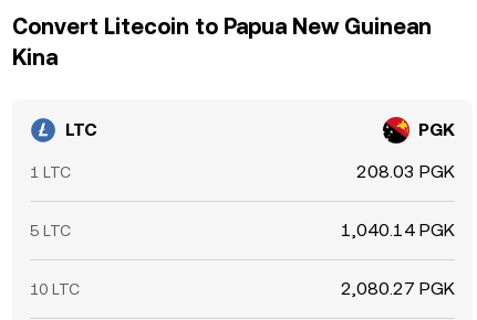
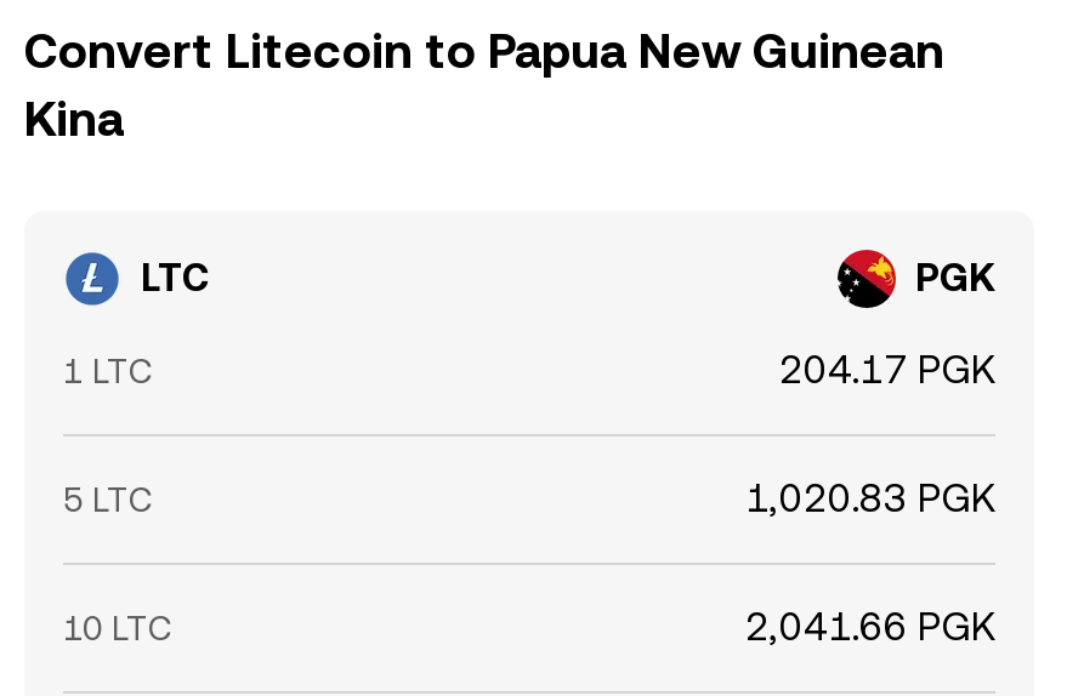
[356,161,455,182] 208.03 PGK -> [779,347,995,393] 204.17 PGK
[341,220,455,241] 1,040.14 PGK -> [745,475,995,521] 1,020.83 PGK
[341,278,455,299] 2,080.27 PGK -> [745,604,995,650] 2,041.66 PGK

